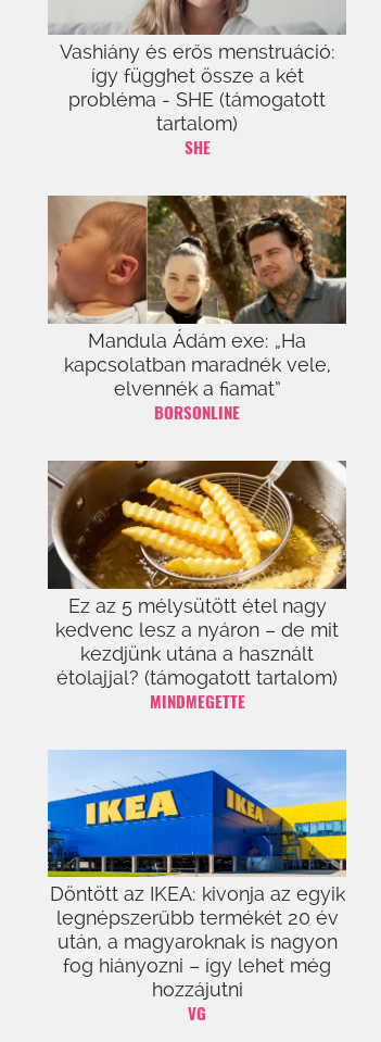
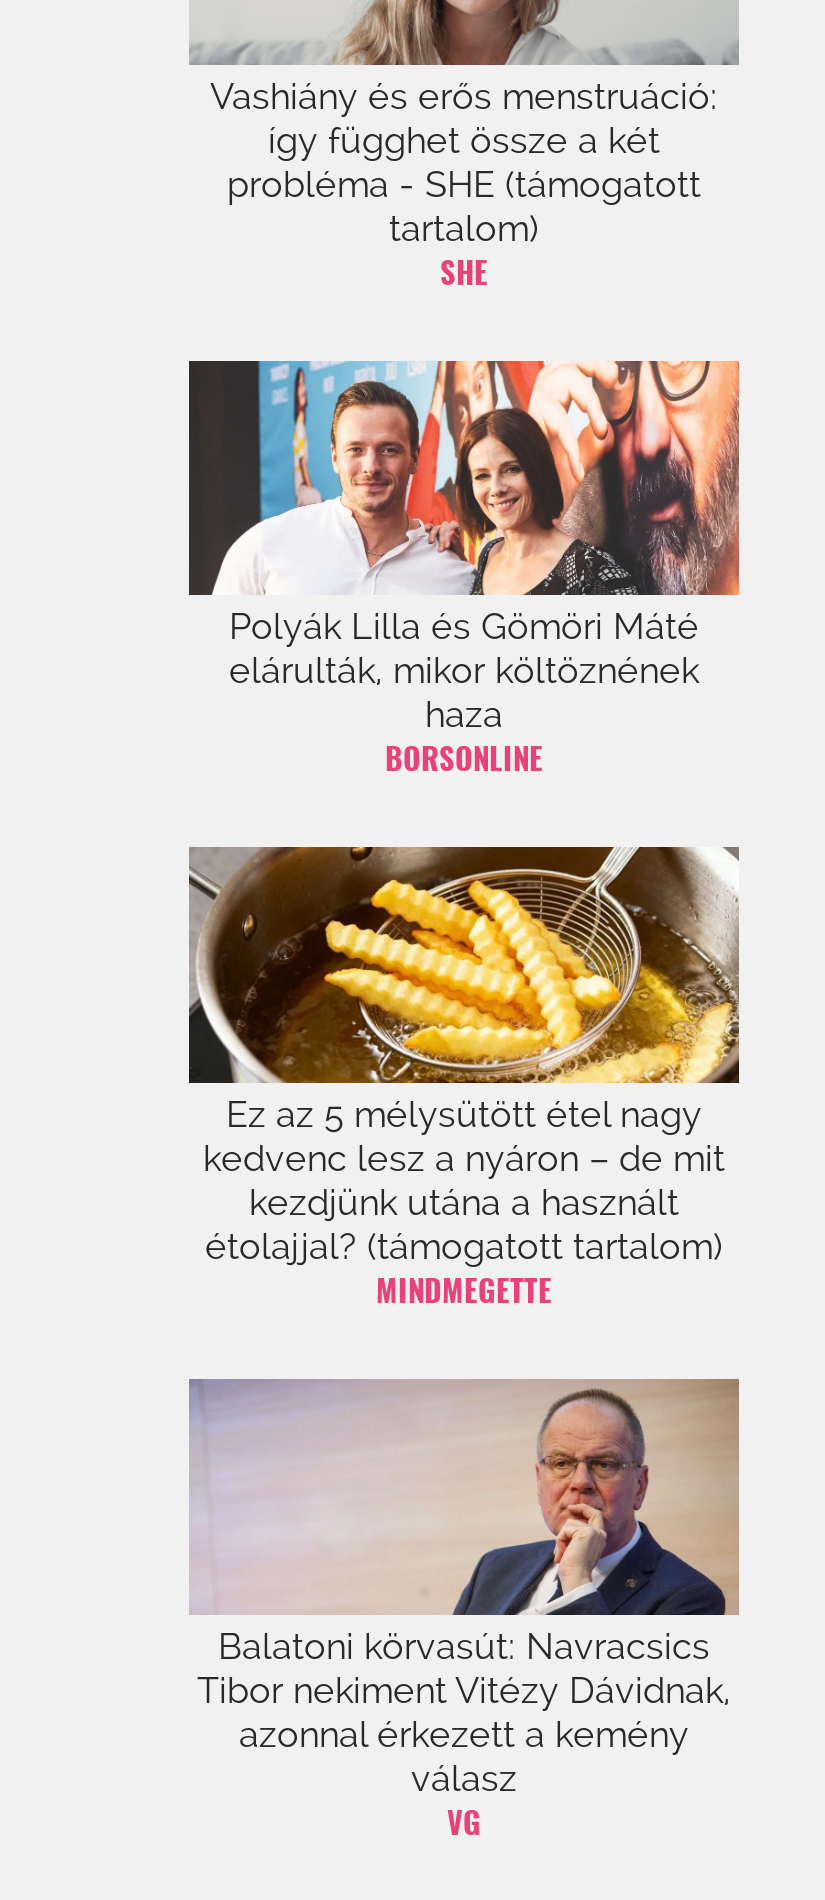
[47,194,347,400] [image] | Mandula Ádám exe: „Ha | kapcsolatban maradnék vele, | elvennék a fiamat” -> [187,360,741,736] [image] | Polyák Lilla és Gömöri Máté | elárulták, mikor költöznének | haza
[47,750,347,1001] [image] | Döntött az IKEA: kivonja az egyik | legnépszerűbb termékét 20 év | után, a magyaroknak is nagyon | fog hiányozni – így lehet még | hozzájutni -> [189,1378,741,1799] [image] | Balatoni körvasút: Navracsics | Tibor nekiment Vitézy Dávidnak, | azonnal érkezett a kemény | válasz

